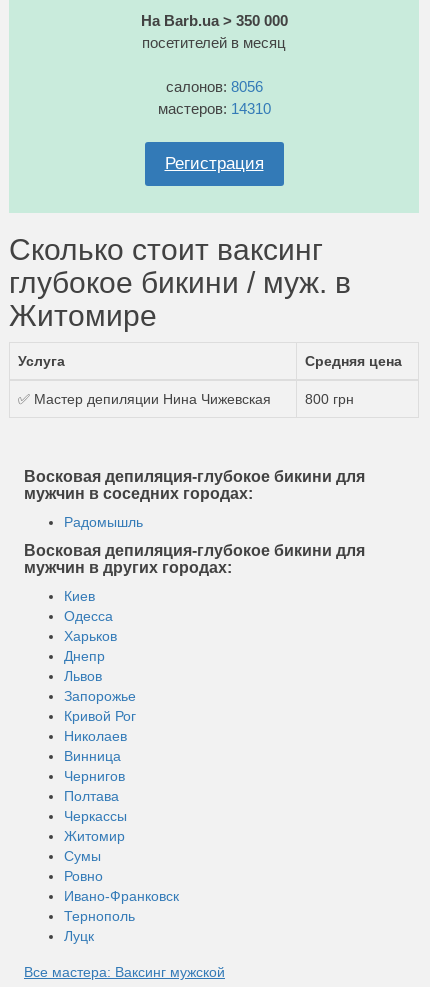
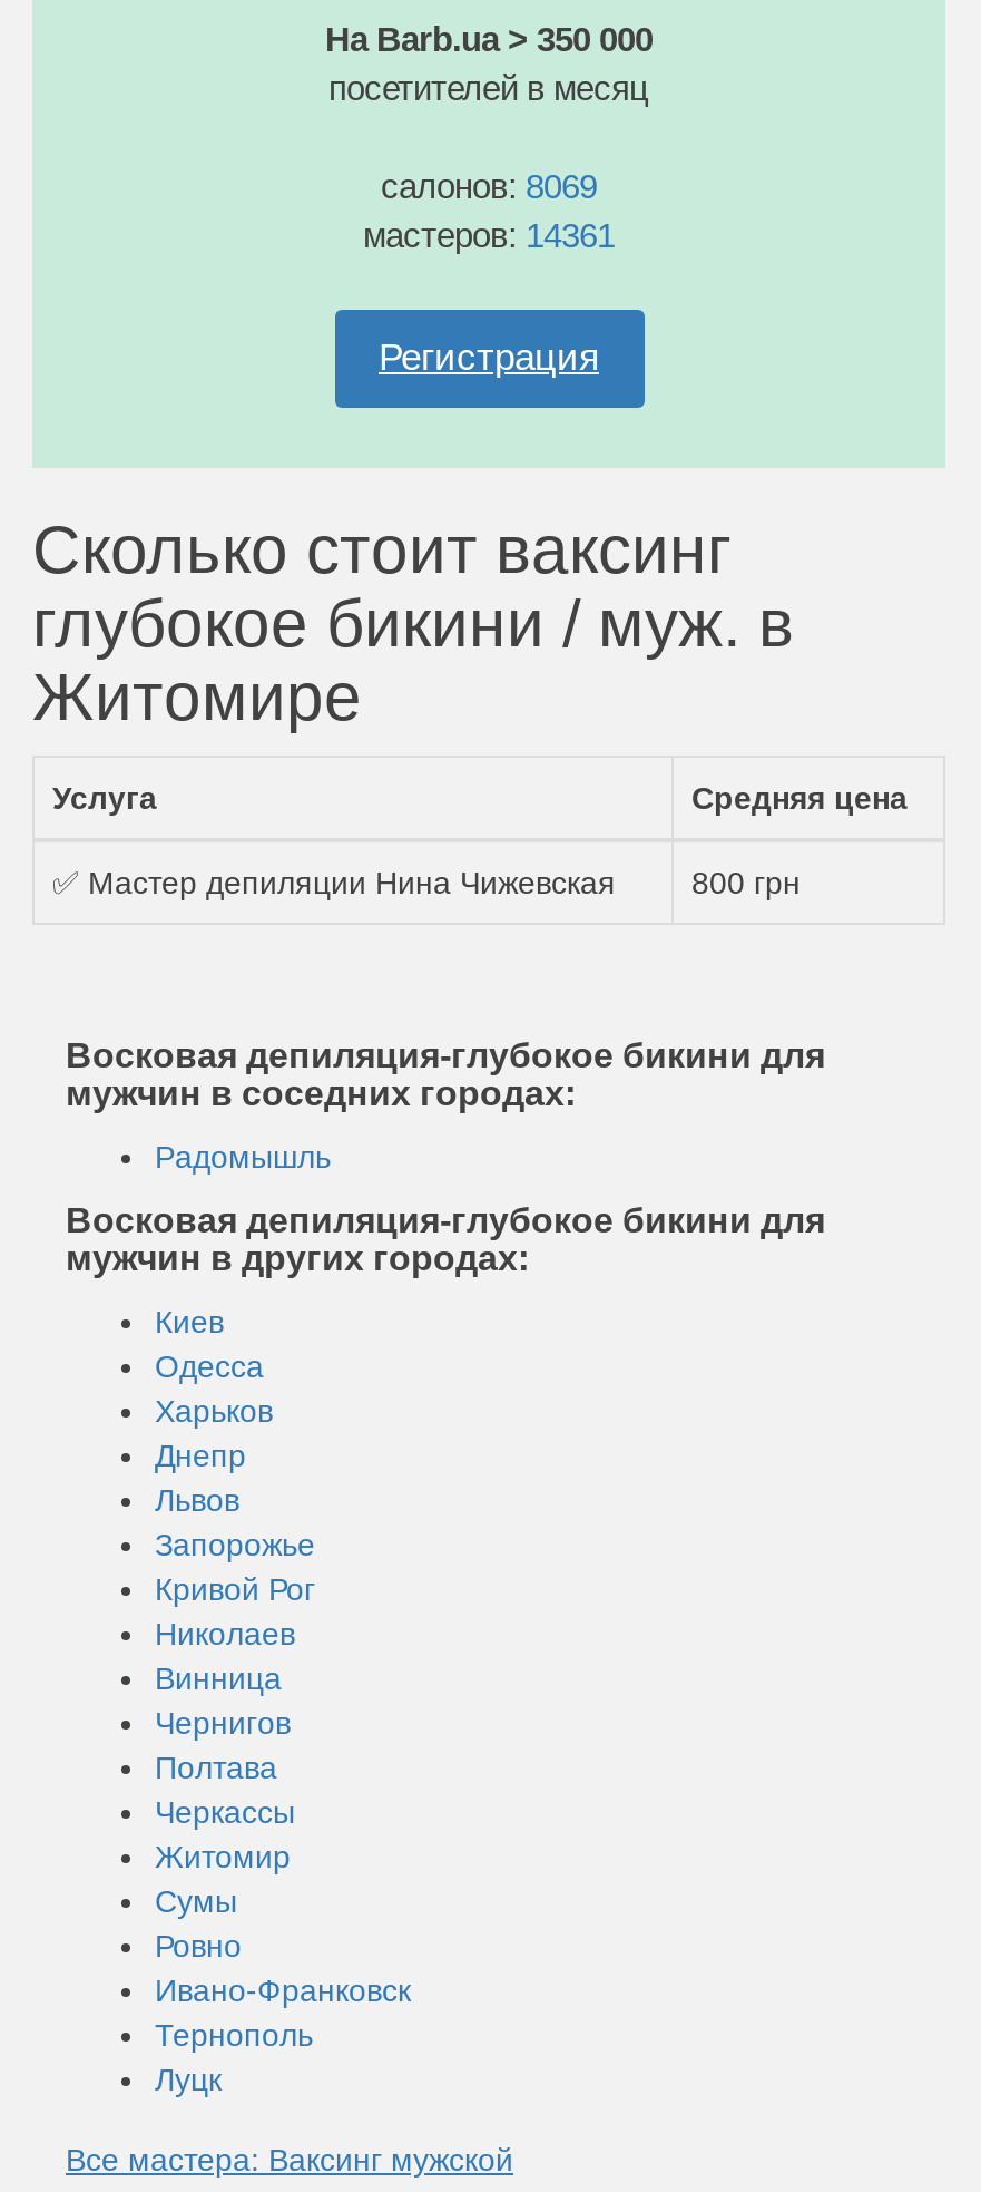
[165,78,262,95] салонов: 8056 -> [381,167,597,205] салонов: 8069
[157,100,270,117] мастеров: 14310 -> [363,216,615,254] мастеров: 14361

